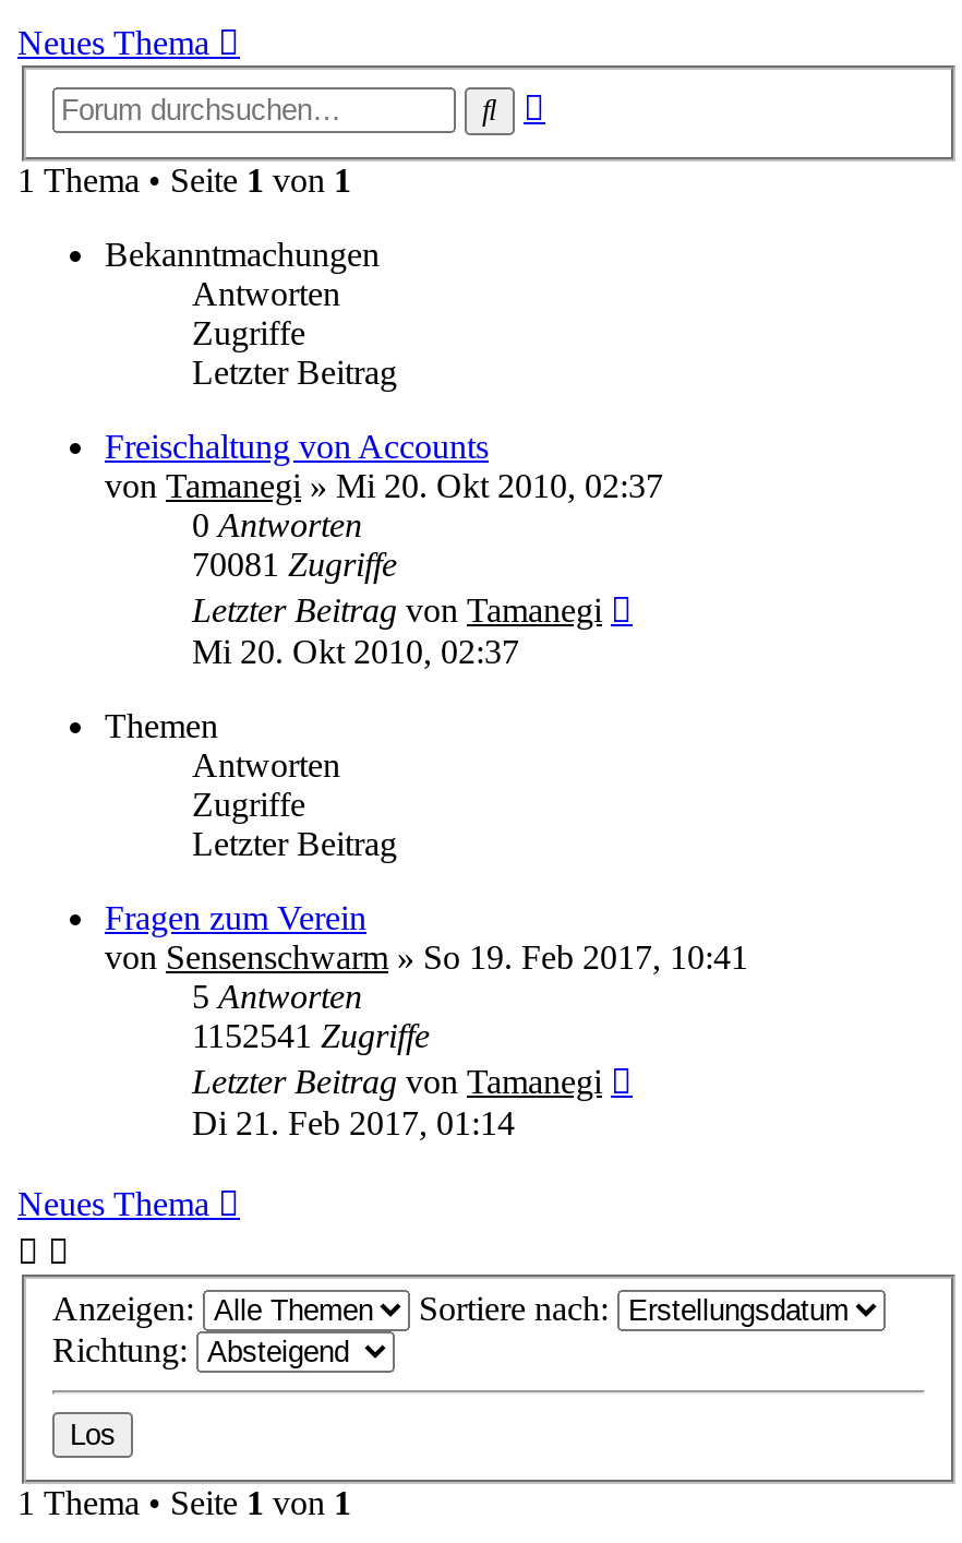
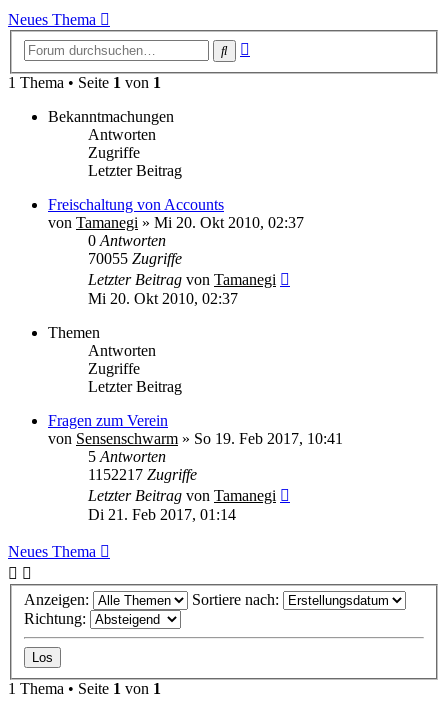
[192,545,397,582] 70081 Zugriffe -> [88,250,182,267] 70055 Zugriffe
[192,1017,430,1054] 1152541 Zugriffe -> [88,466,197,483] 1152217 Zugriffe

